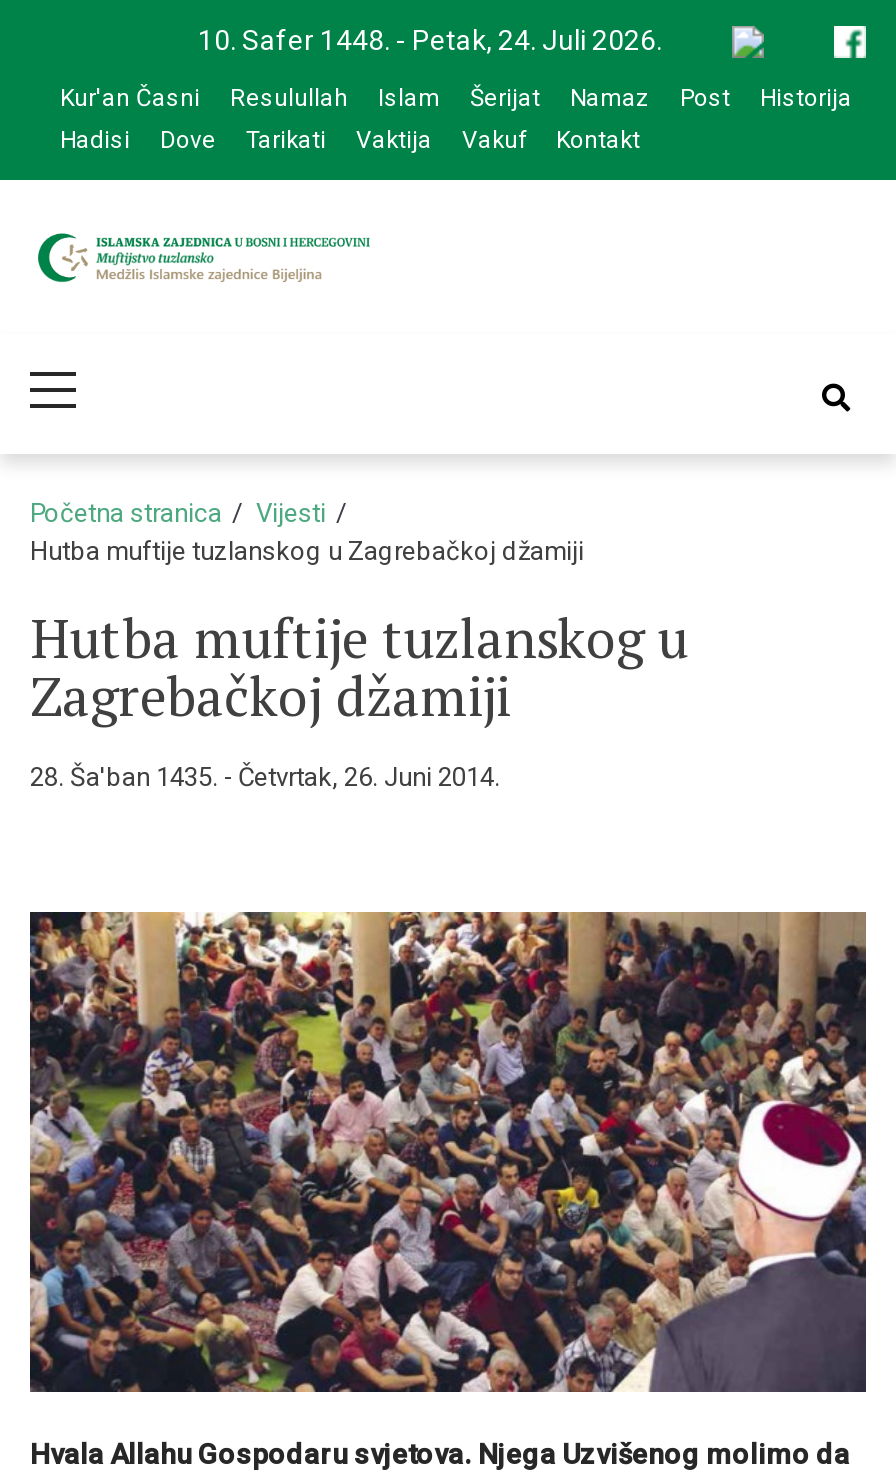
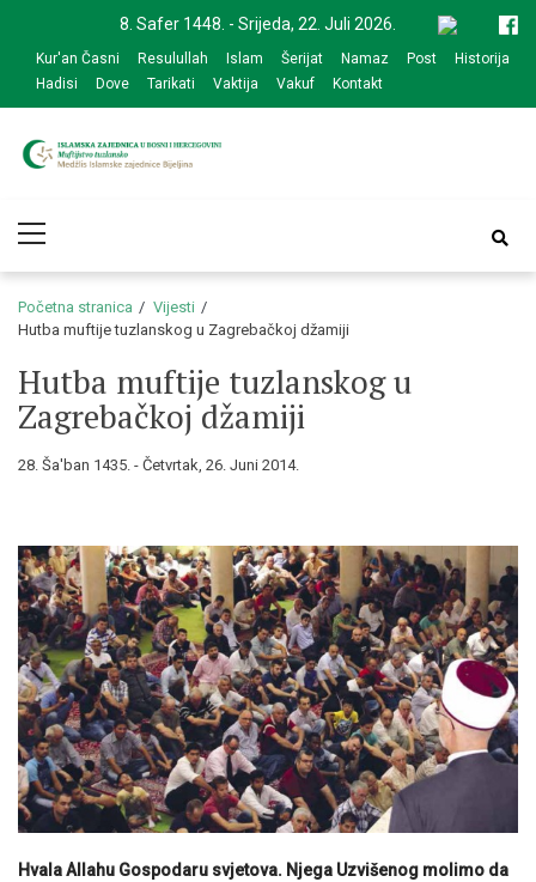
[198,24,662,56] 10. Safer 1448. - Petak, 24. Juli 2026. -> [120,14,396,34] 8. Safer 1448. - Srijeda, 22. Juli 2026.

